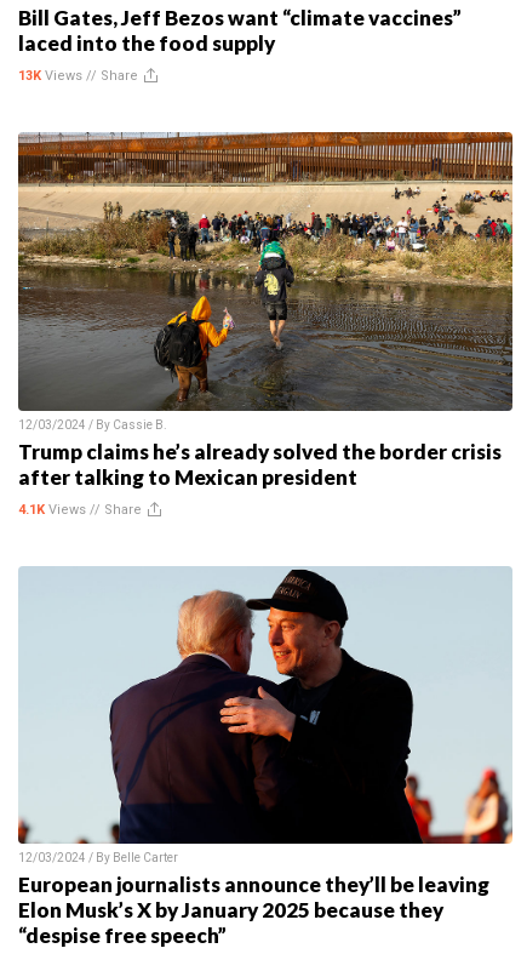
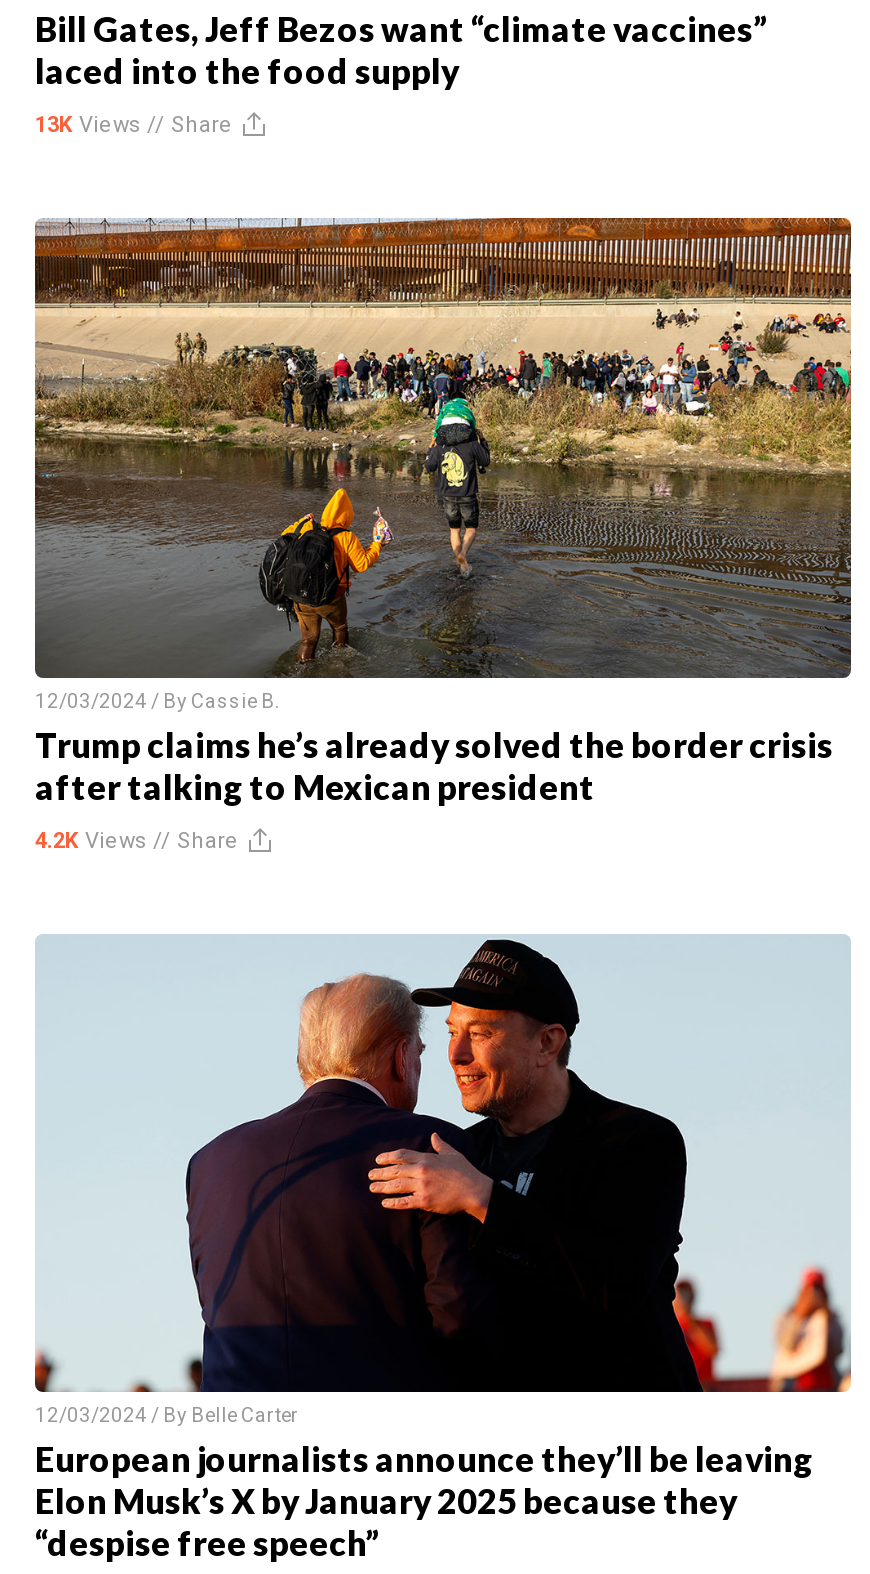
[18,501,142,517] 4.1K Views // Share -> [35,827,239,853] 4.2K Views // Share

